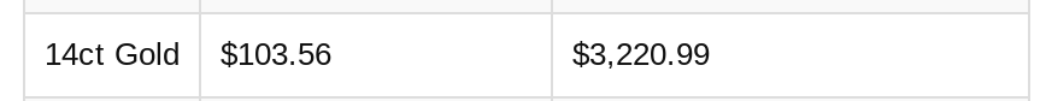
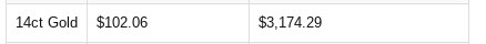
[45,36,331,72] 14ct Gold $103.56 -> [16,14,148,31] 14ct Gold $102.06
[572,36,710,72] $3,220.99 -> [259,14,322,31] $3,174.29

